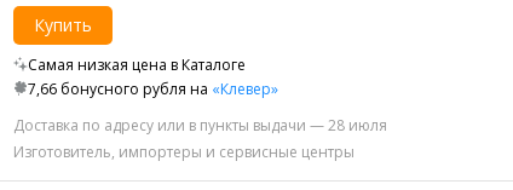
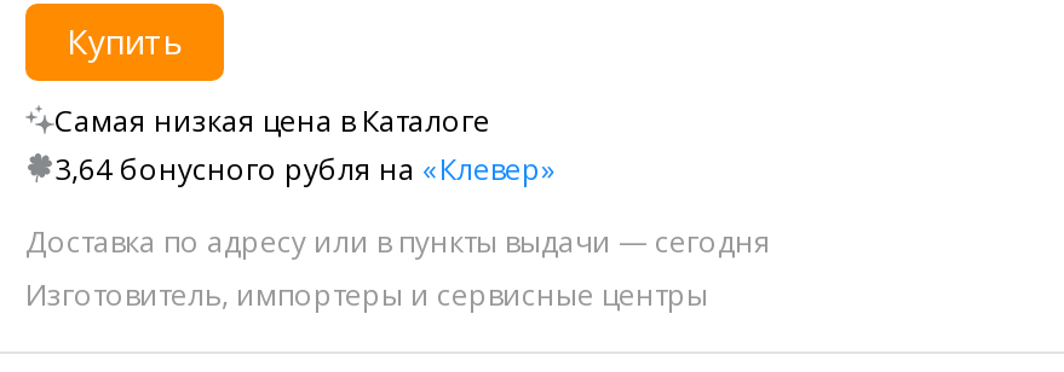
[28,79,278,99] 7,66 бонусного рубля на «Клевер» -> [54,149,556,190] 3,64 бонусного рубля на «Клевер»
[13,115,387,136] Доставка по адресу или в пункты выдачи — 28 июля -> [25,221,771,262] Доставка по адресу или в пункты выдачи — сегодня

